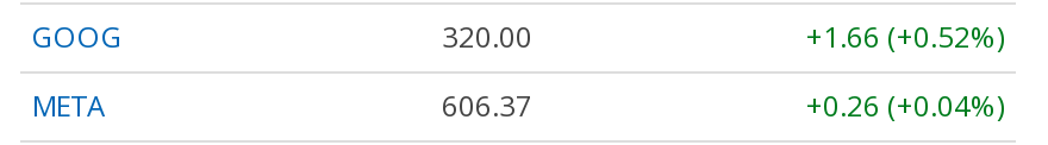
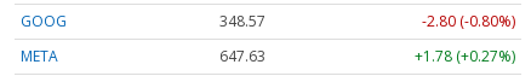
[442,15,532,56] 320.00 -> [219,10,265,31] 348.57
[806,15,1004,56] +1.66 (+0.52%) -> [422,10,515,31] -2.80 (-0.80%)
[442,84,532,125] 606.37 -> [219,45,265,66] 647.63
[806,84,1004,125] +0.26 (+0.04%) -> [415,45,515,66] +1.78 (+0.27%)

